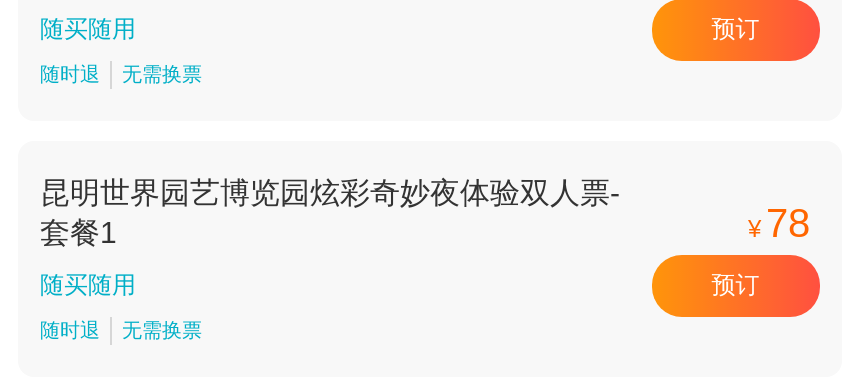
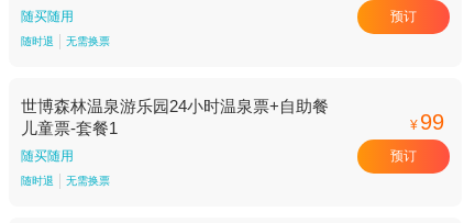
[40,176,620,250] 昆明世界园艺博览园炫彩奇妙夜体验双人票- | 套餐1 -> [21,97,329,137] 世博森林温泉游乐园24小时温泉票+自助餐 | 儿童票-套餐1
[748,200,810,244] ¥ 78 -> [410,110,444,134] ¥ 99

